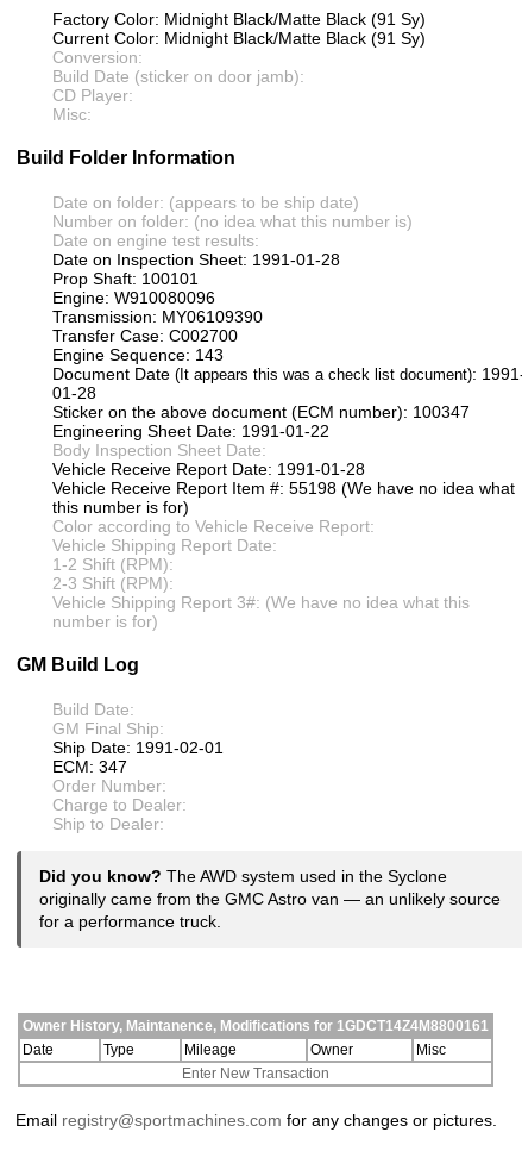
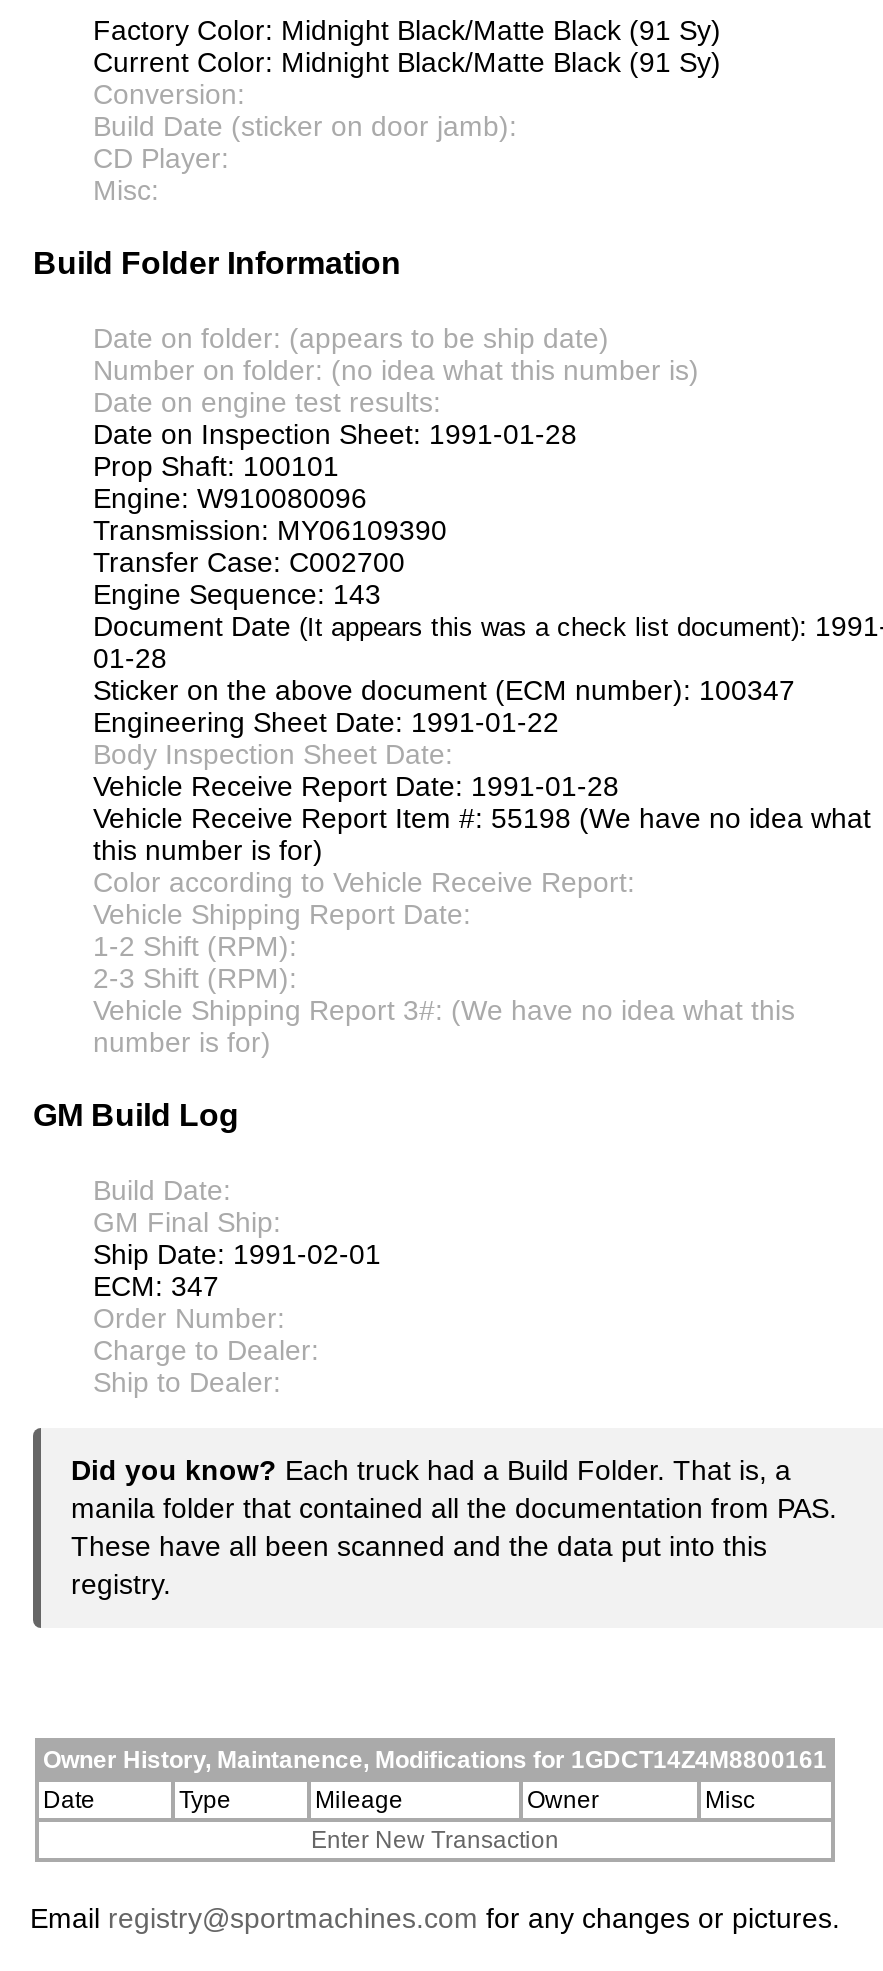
[39,867,501,931] Did you know? The AWD system used in the Syclone | originally came from the GMC Astro van — an unlikely source | for a performance truck. -> [71,1454,837,1600] Did you know? Each truck had a Build Folder. That is, a | manila folder that contained all the documentation from PAS. | These have all been scanned and the data put into this | registry.

